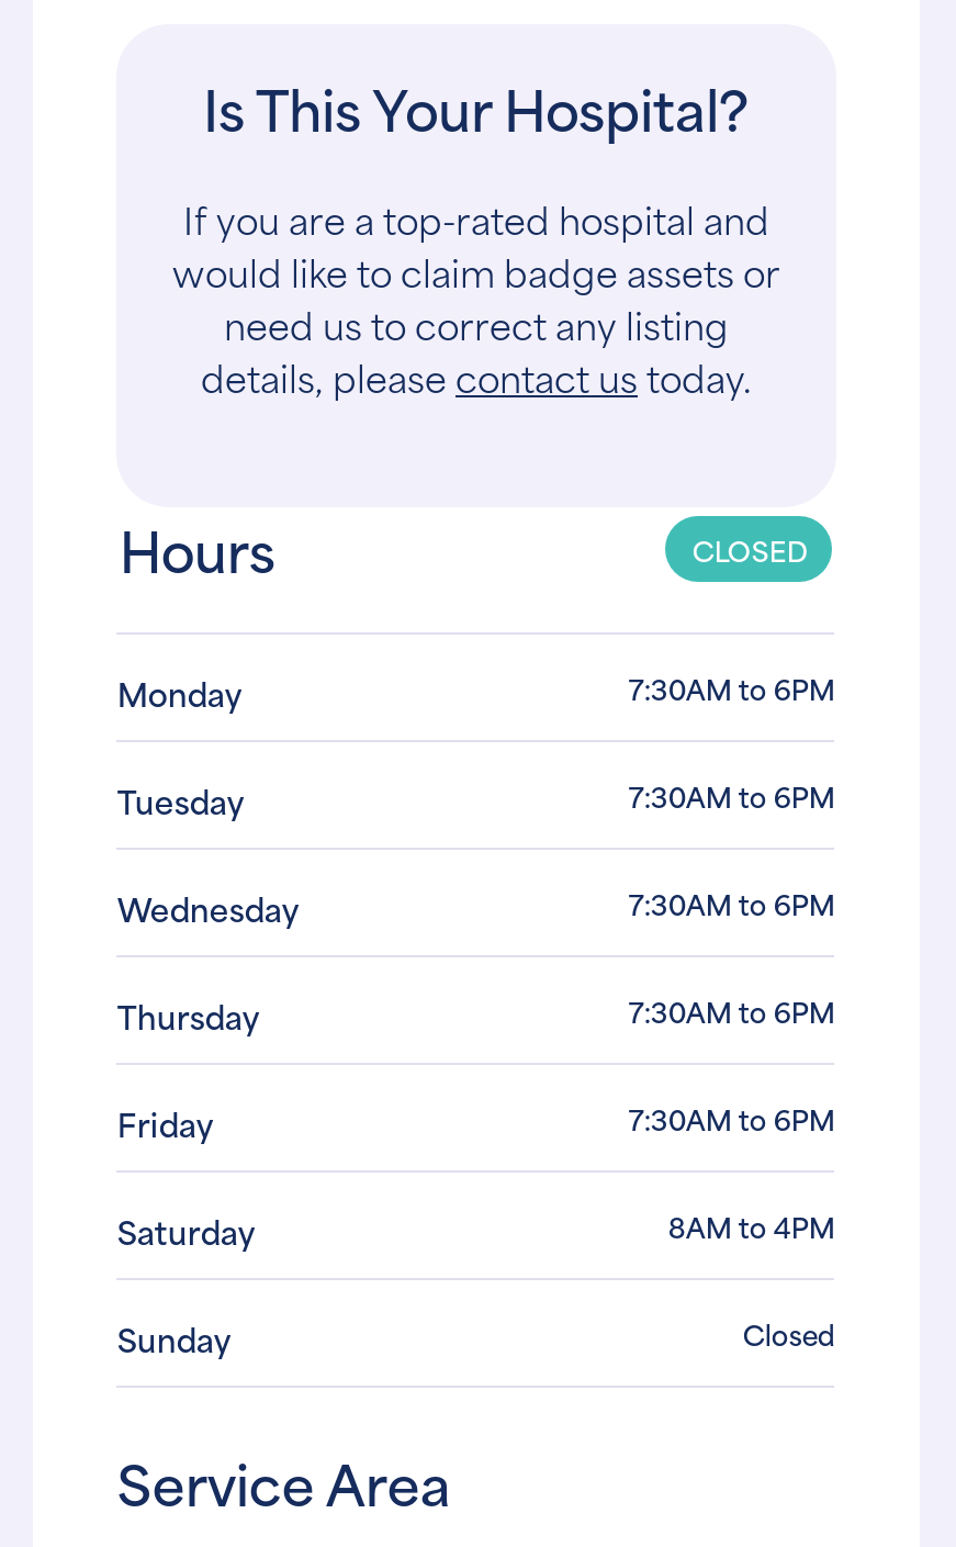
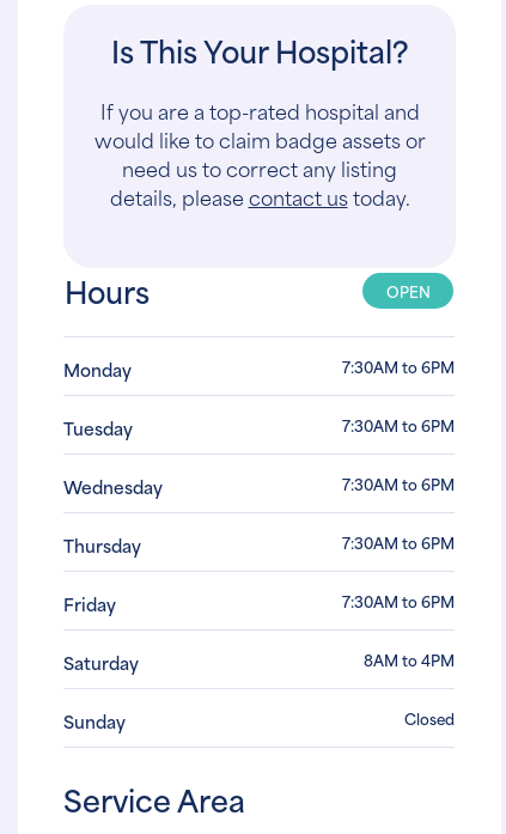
[692,528,809,572] CLOSED -> [386,279,431,303] OPEN

